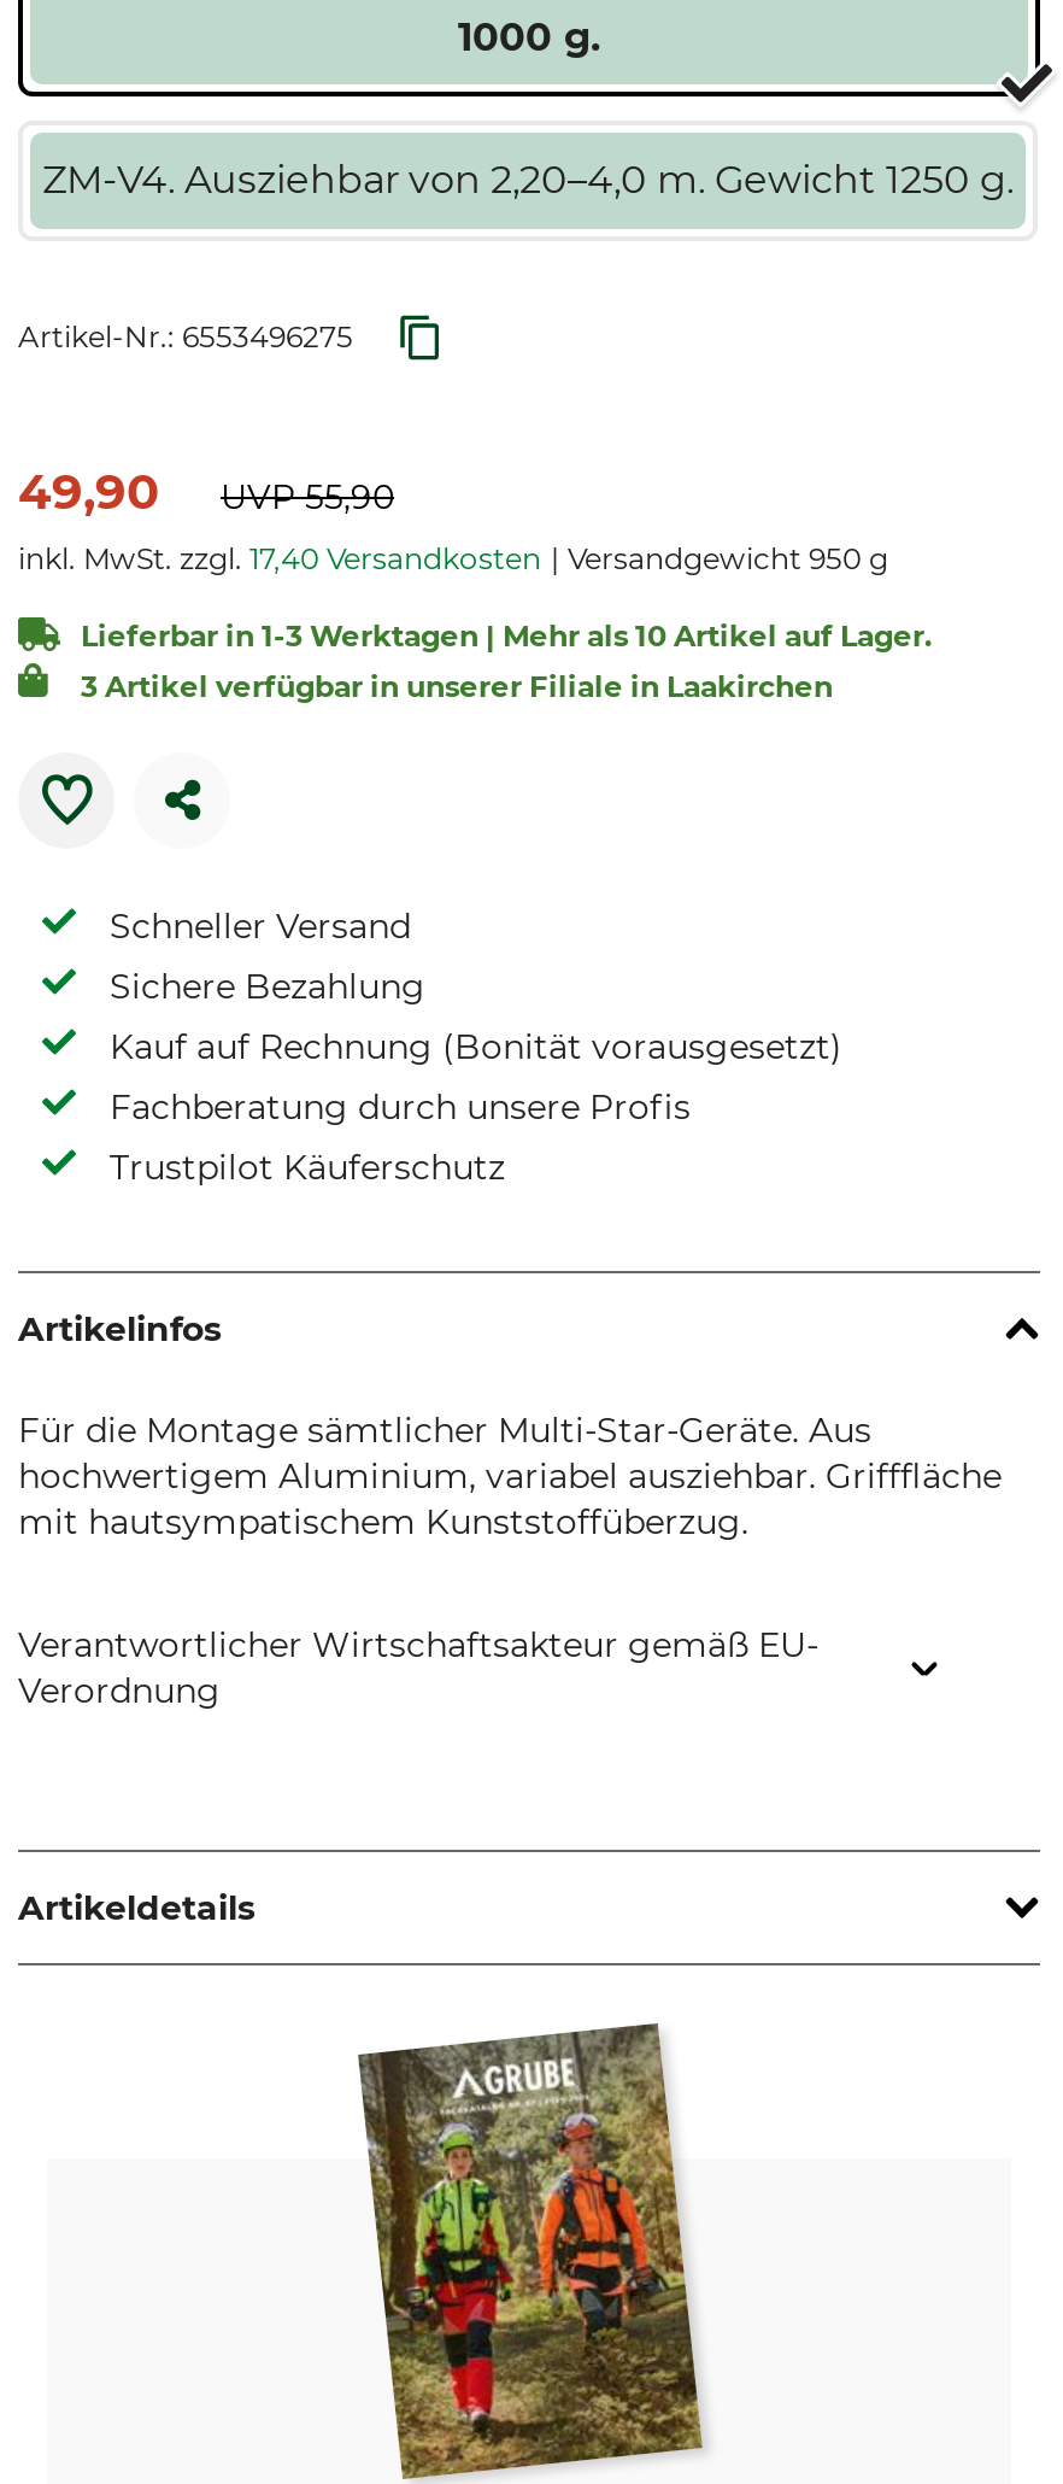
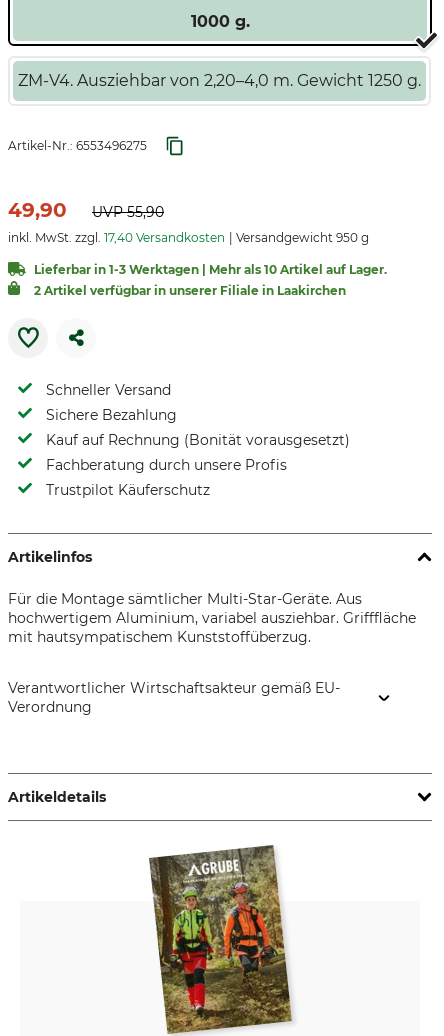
[81,668,833,704] 3 Artikel verfügbar in unserer Filiale in Laakirchen -> [34,283,346,298] 2 Artikel verfügbar in unserer Filiale in Laakirchen

